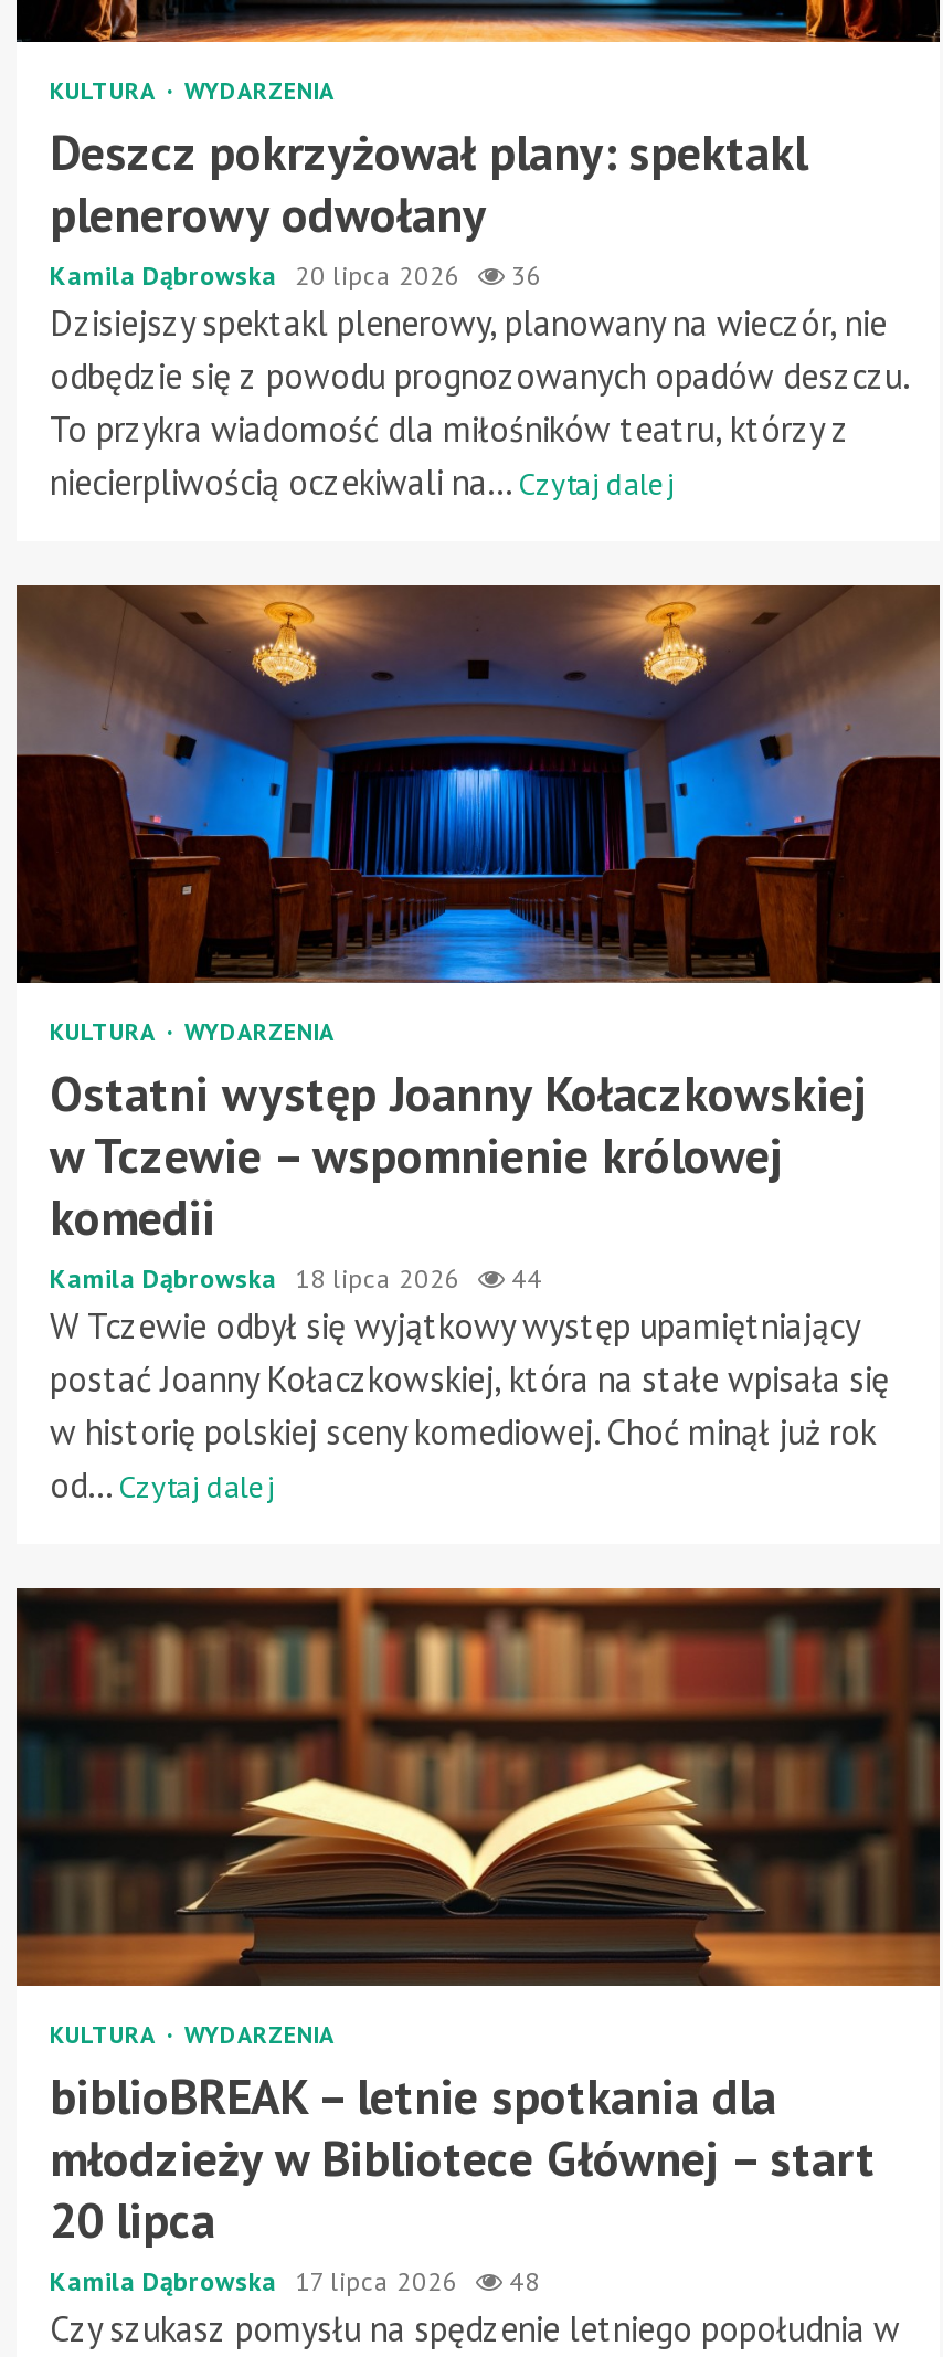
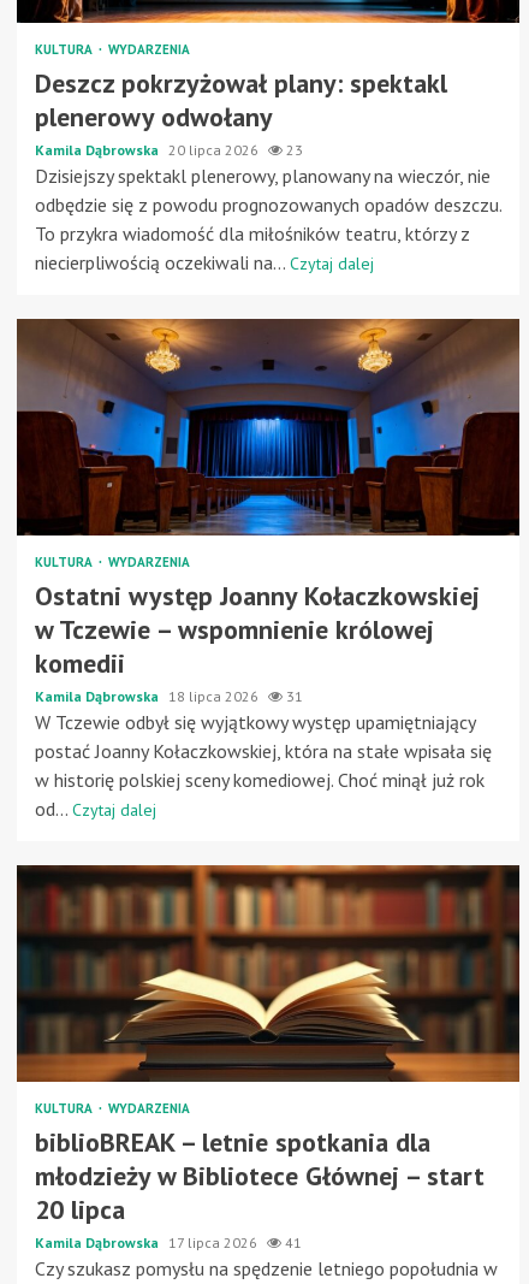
[50,258,542,292] Kamila Dąbrowska 20 lipca 2026 36 -> [35,141,303,159] Kamila Dąbrowska 20 lipca 2026 23
[50,1261,542,1294] Kamila Dąbrowska 18 lipca 2026 44 -> [35,687,303,705] Kamila Dąbrowska 18 lipca 2026 31
[50,2264,540,2297] Kamila Dąbrowska 17 lipca 2026 48 -> [35,1233,302,1252] Kamila Dąbrowska 17 lipca 2026 41

